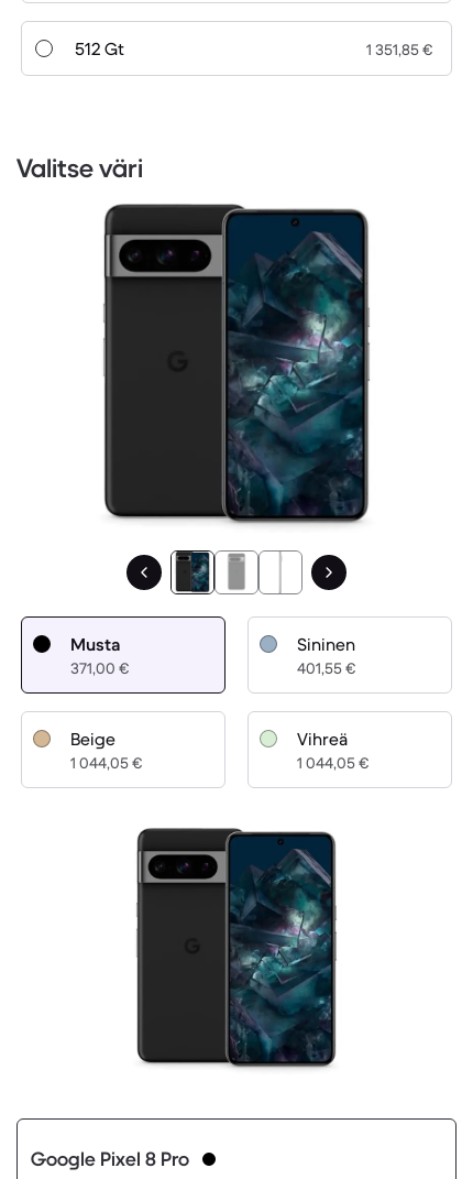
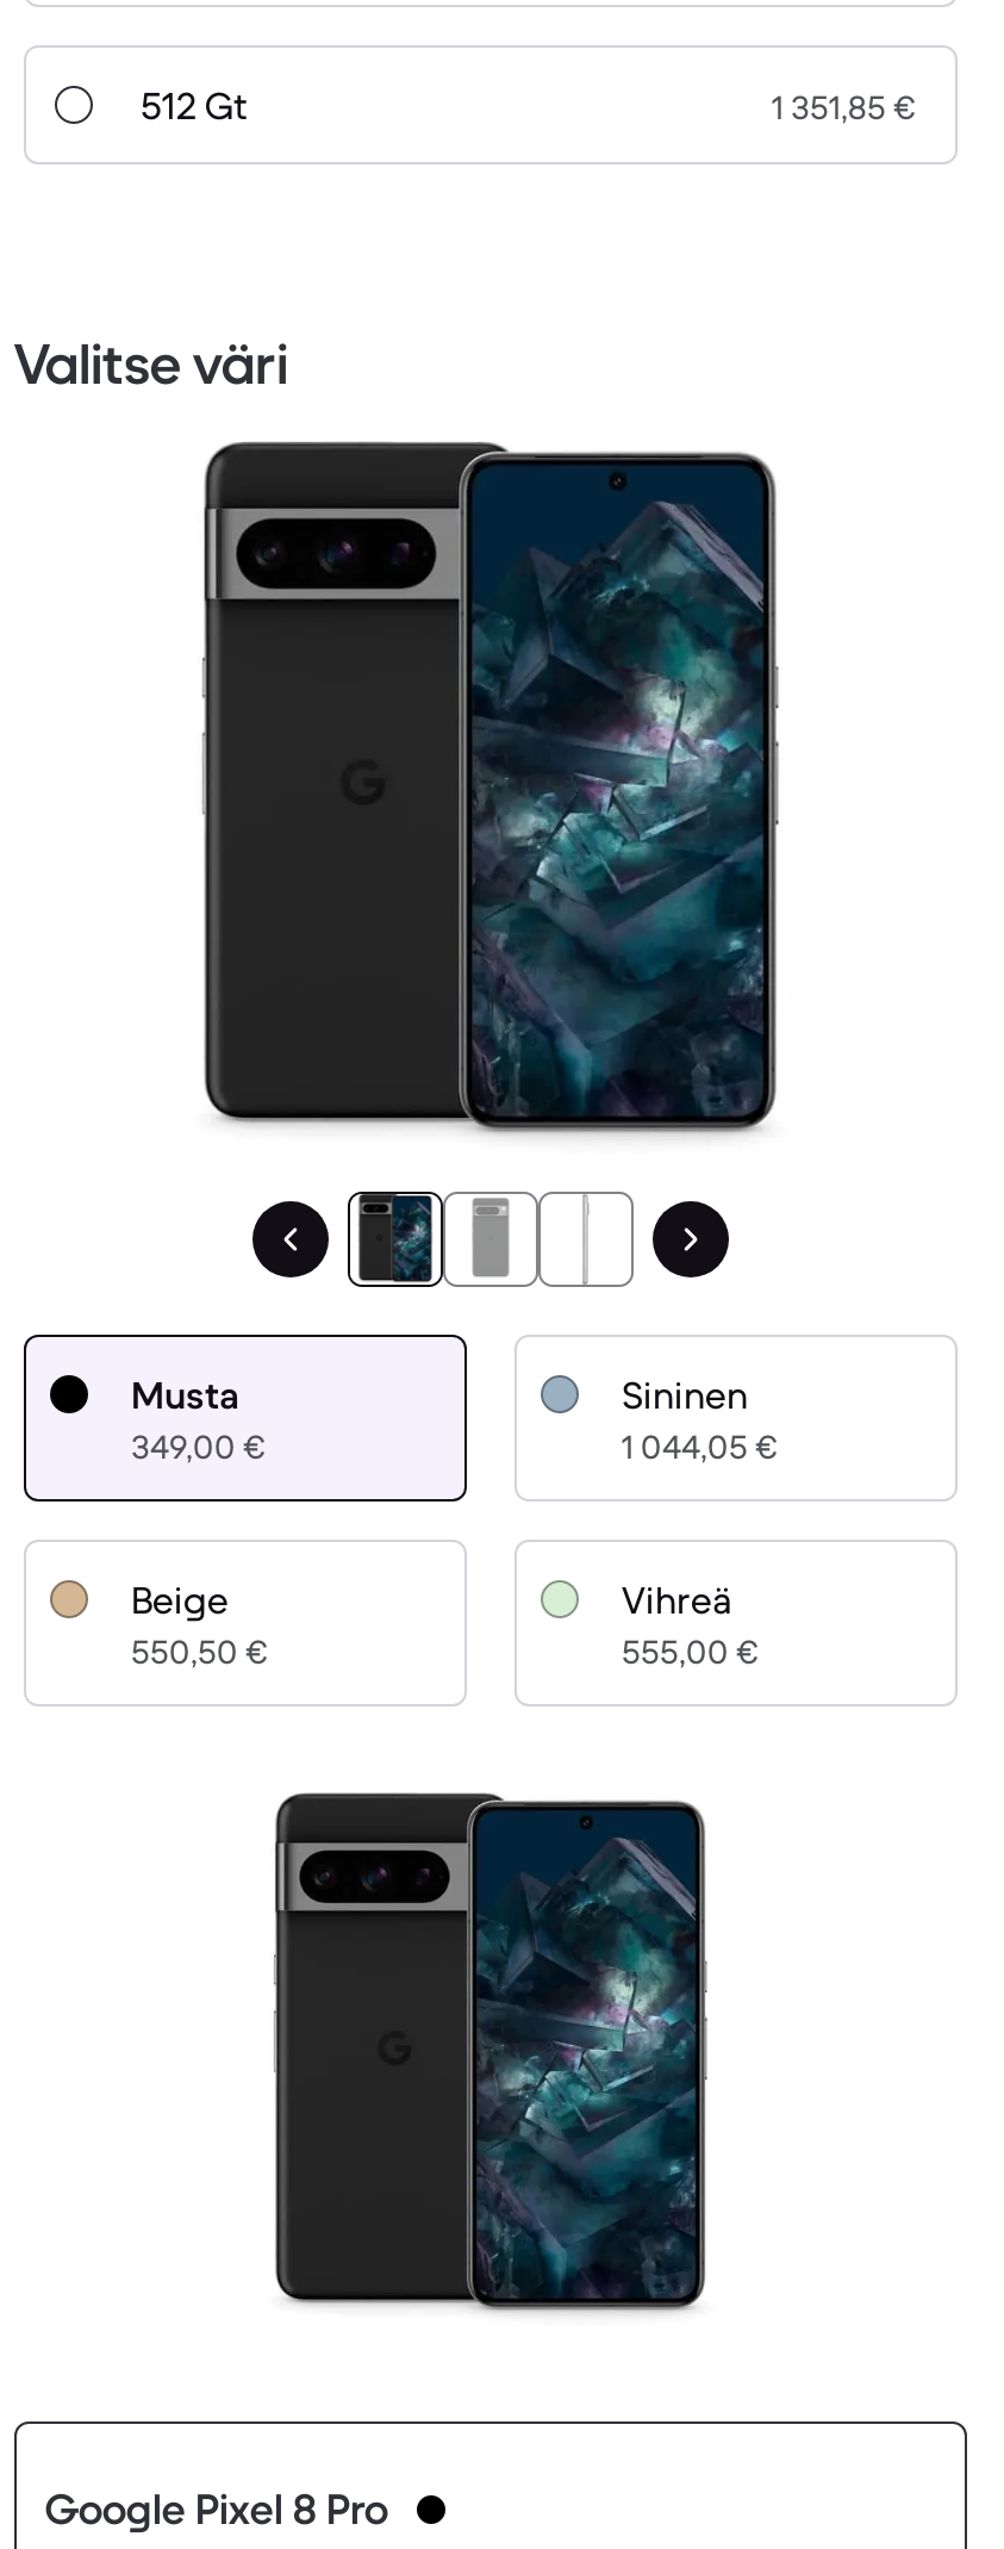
[70,659,130,678] 371,00 € -> [131,1426,267,1469] 349,00 €
[297,659,356,678] 401,55 € -> [622,1426,779,1469] 1 044,05 €
[70,753,143,773] 1 044,05 € -> [131,1631,269,1674] 550,50 €
[297,753,370,773] 1 044,05 € -> [622,1631,760,1674] 555,00 €

